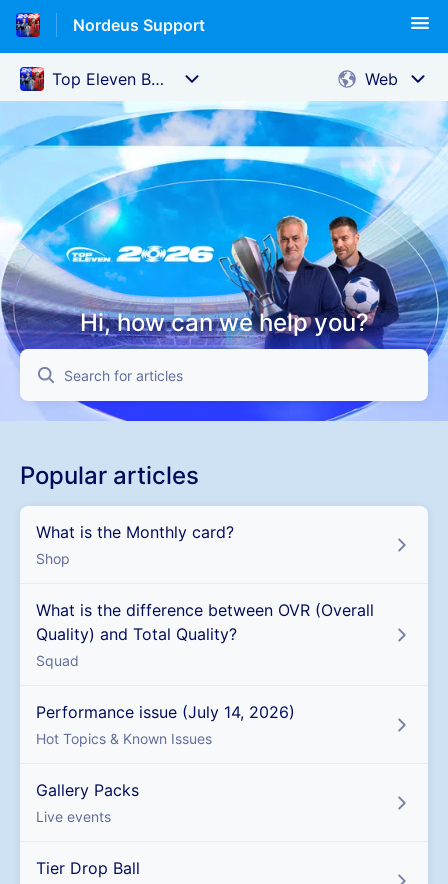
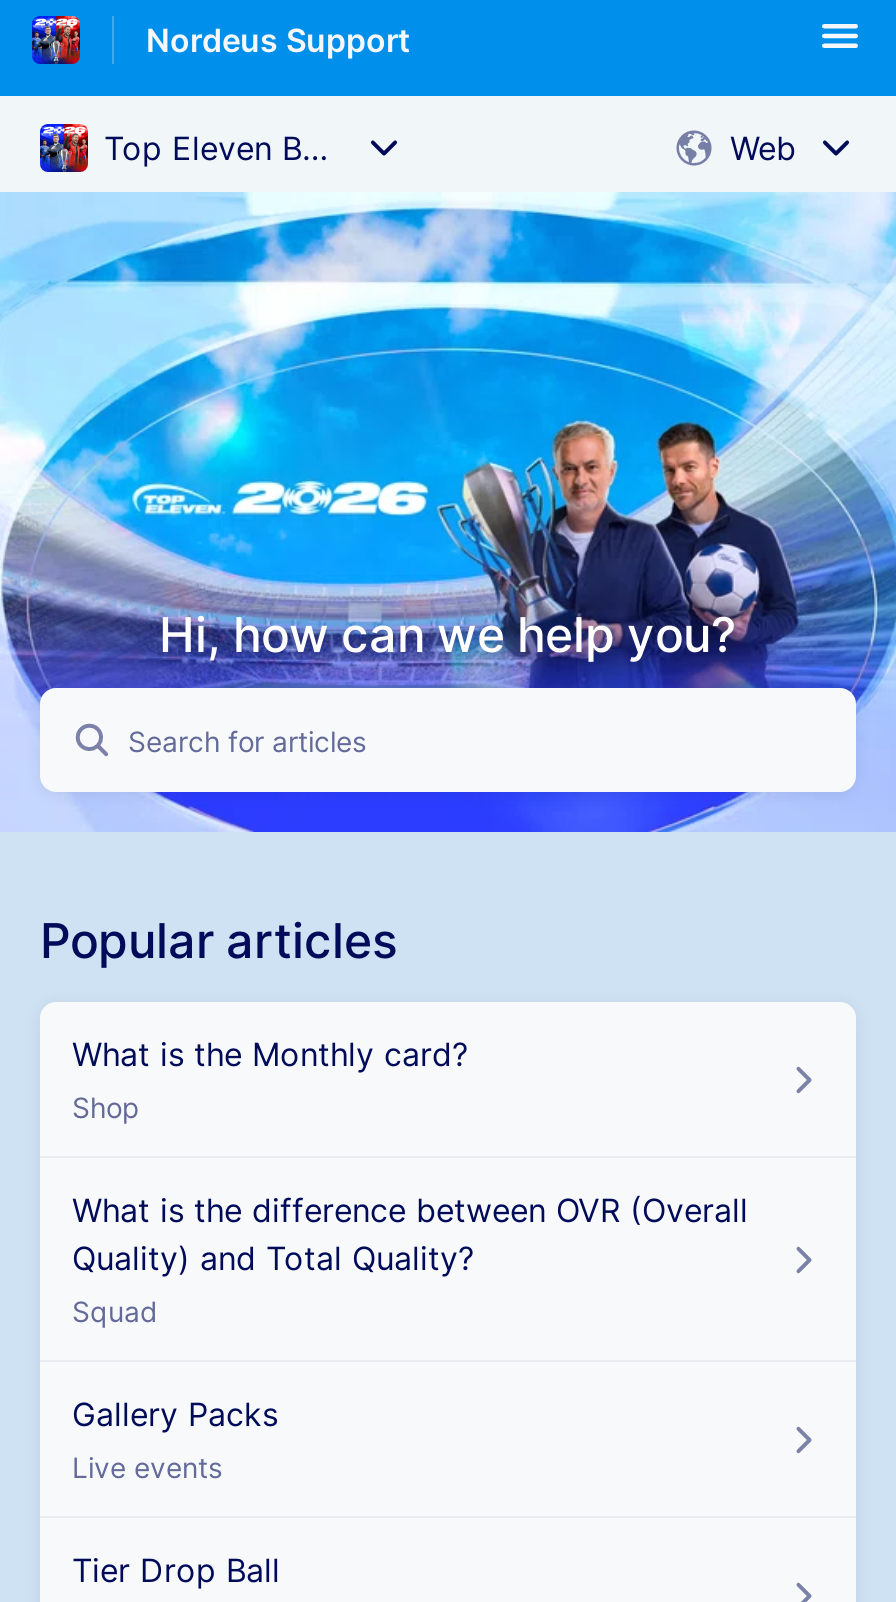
[36,702,295,747] Performance issue (July 14, 2026) | Hot Topics & Known Issues -> none

